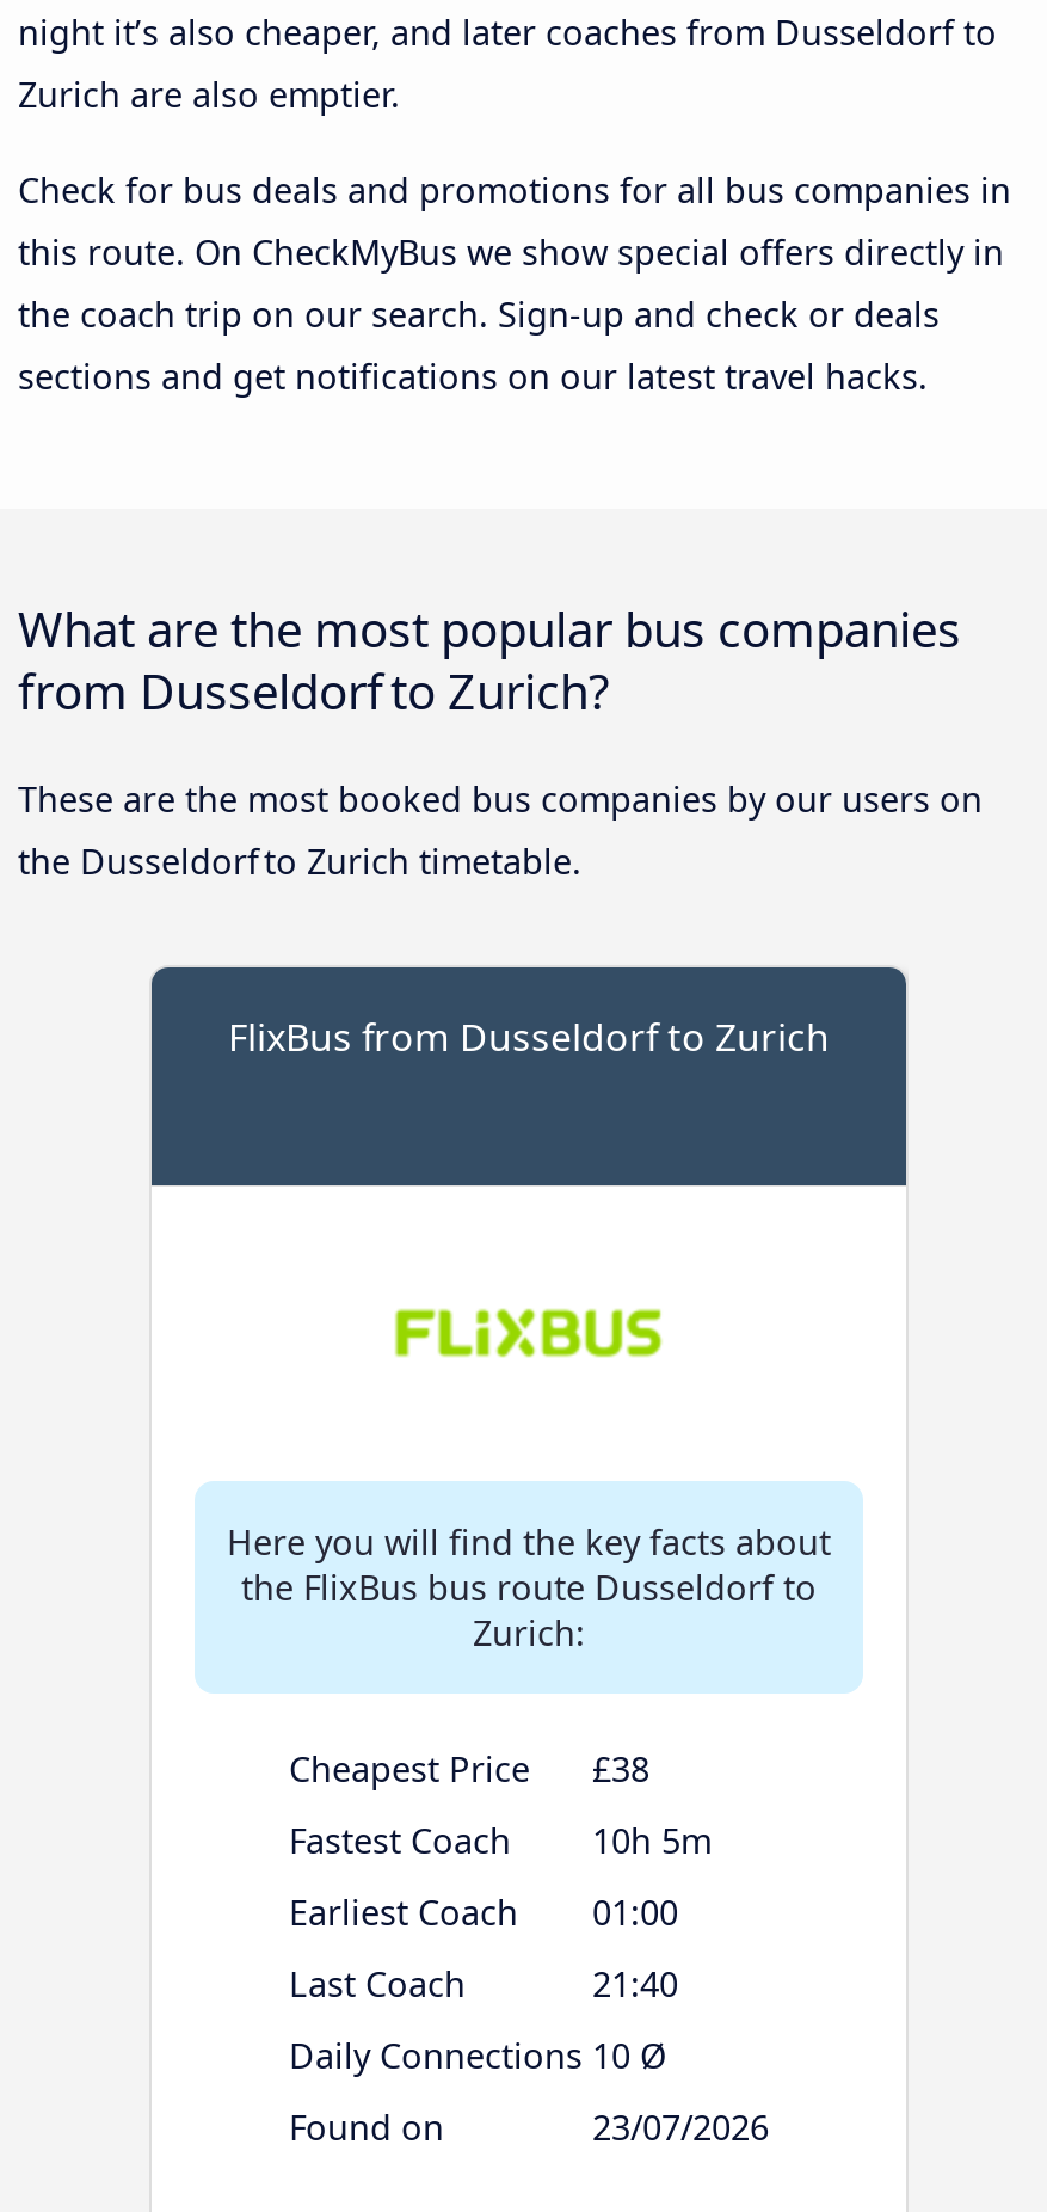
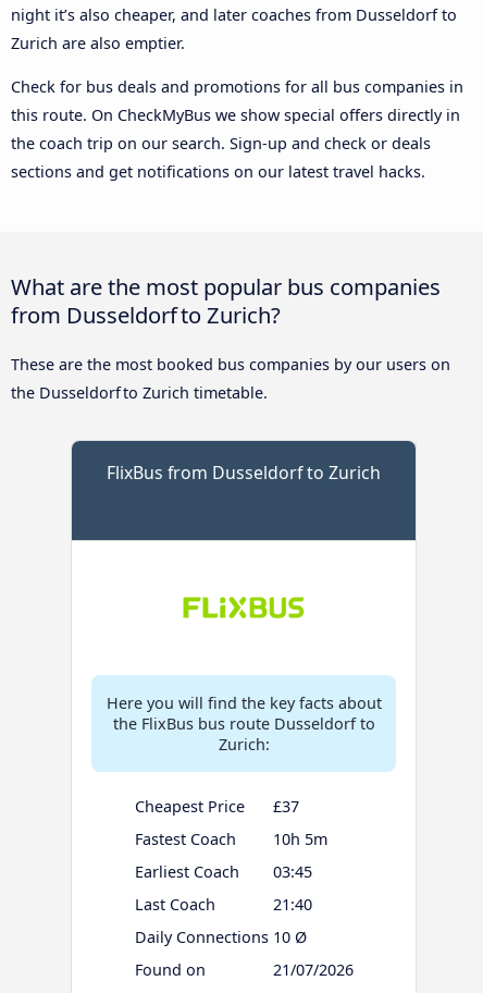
[289,1747,649,1792] Cheapest Price £38 -> [134,796,299,817] Cheapest Price £37
[289,1890,678,1935] Earliest Coach 01:00 -> [134,861,312,882] Earliest Coach 03:45
[592,2105,769,2150] 23/07/2026 -> [273,959,353,980] 21/07/2026

